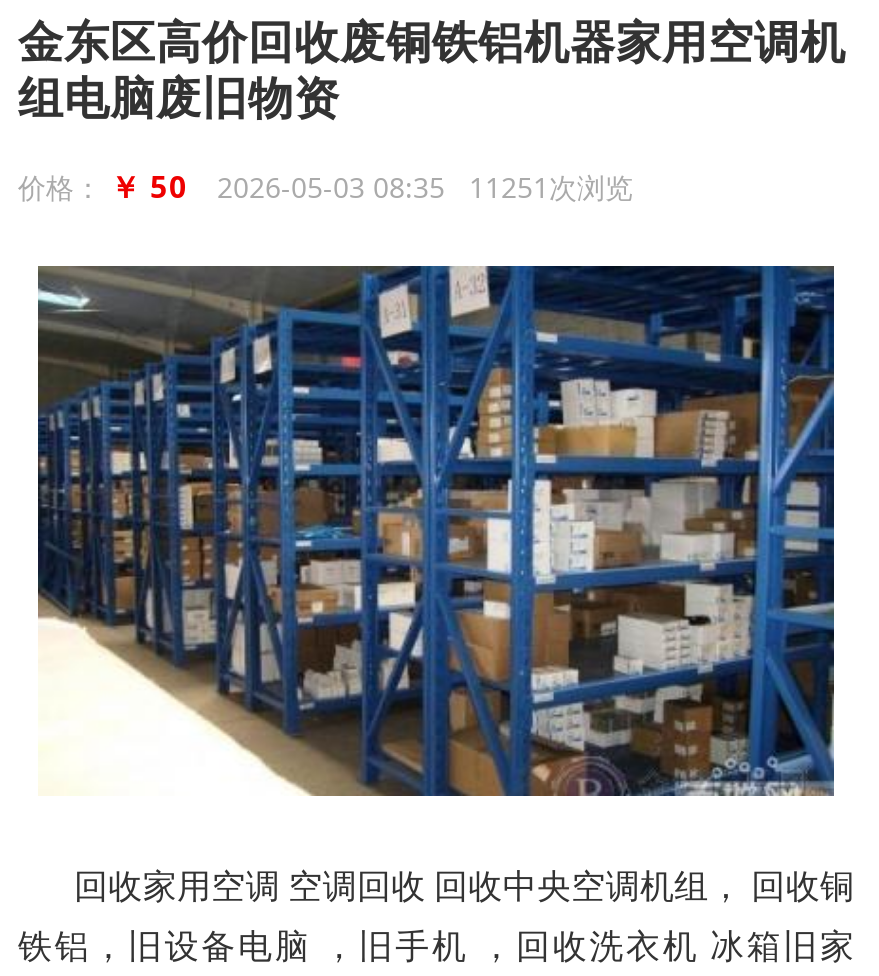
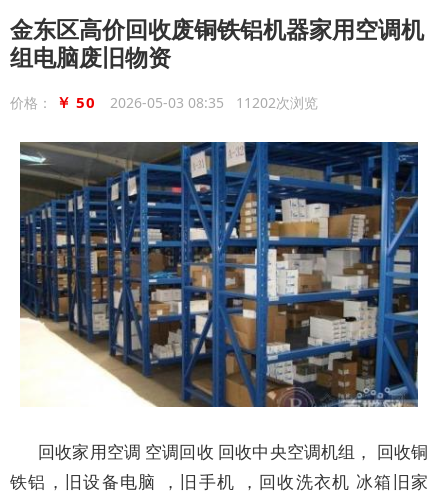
[18,166,633,206] 价格：￥ 50 2026-05-03 08:35 11251次浏览 -> [10,92,317,112] 价格：￥ 50 2026-05-03 08:35 11202次浏览

